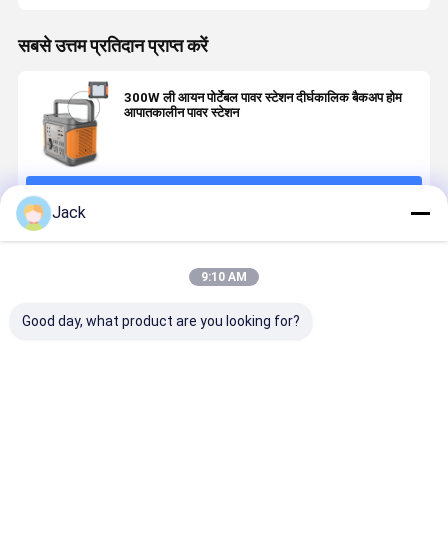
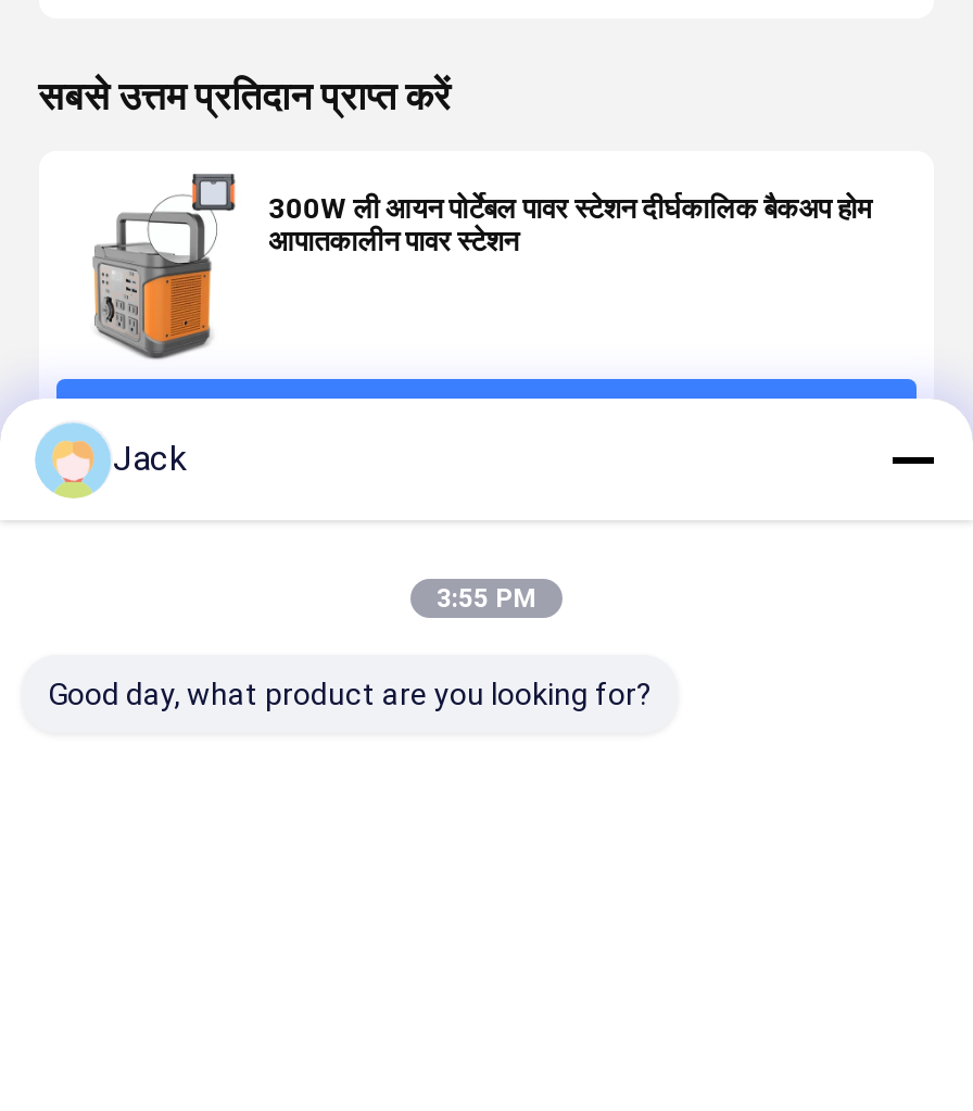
[201,270,247,284] 9:10 AM -> [437,583,536,614] 3:55 PM

